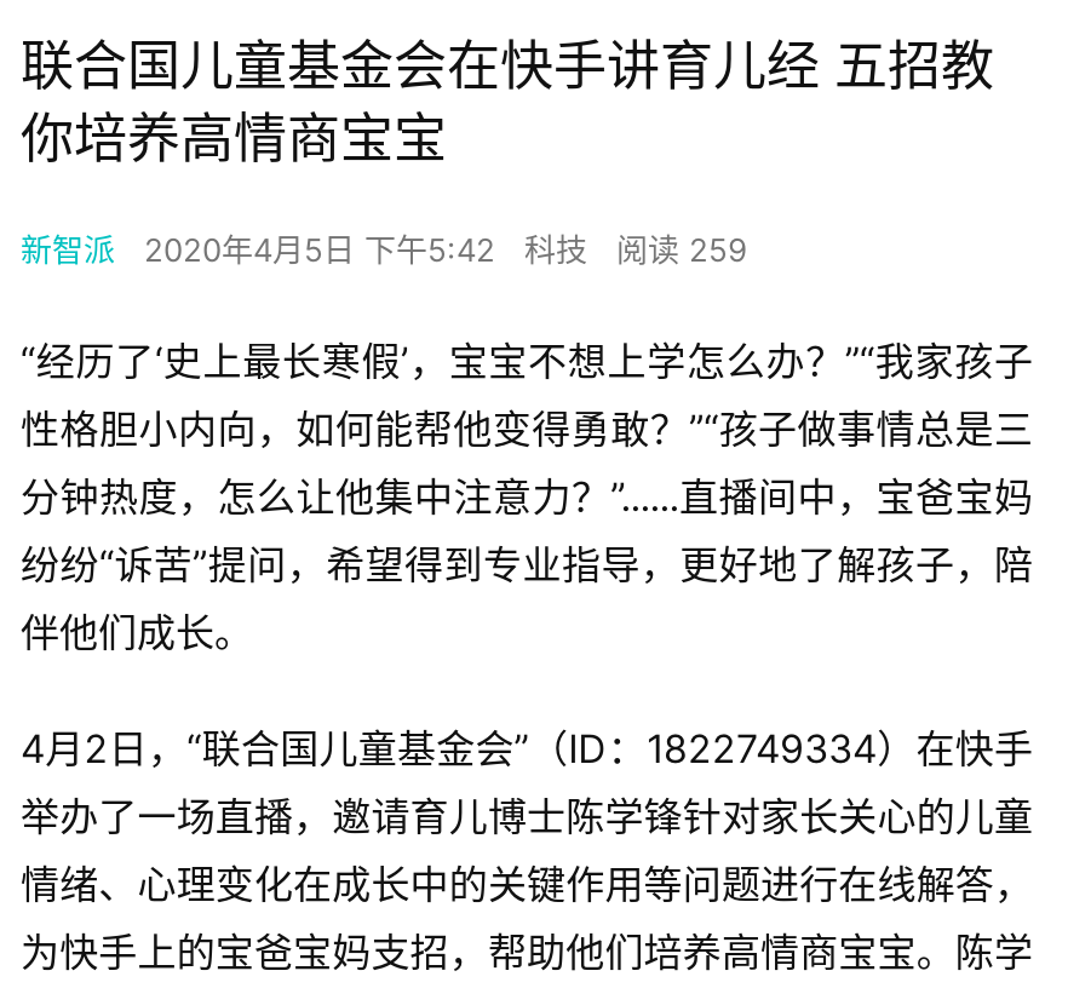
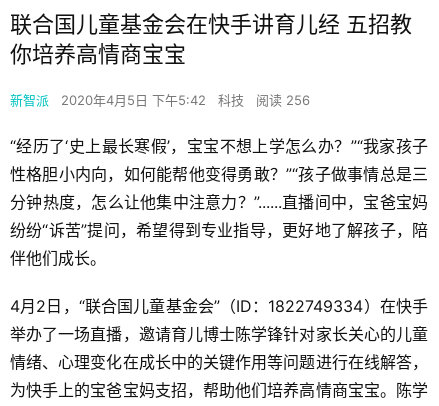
[21,231,747,269] 新智派 2020年4月5日 下午5:42 科技 阅读 259 -> [10,92,310,108] 新智派 2020年4月5日 下午5:42 科技 阅读 256

